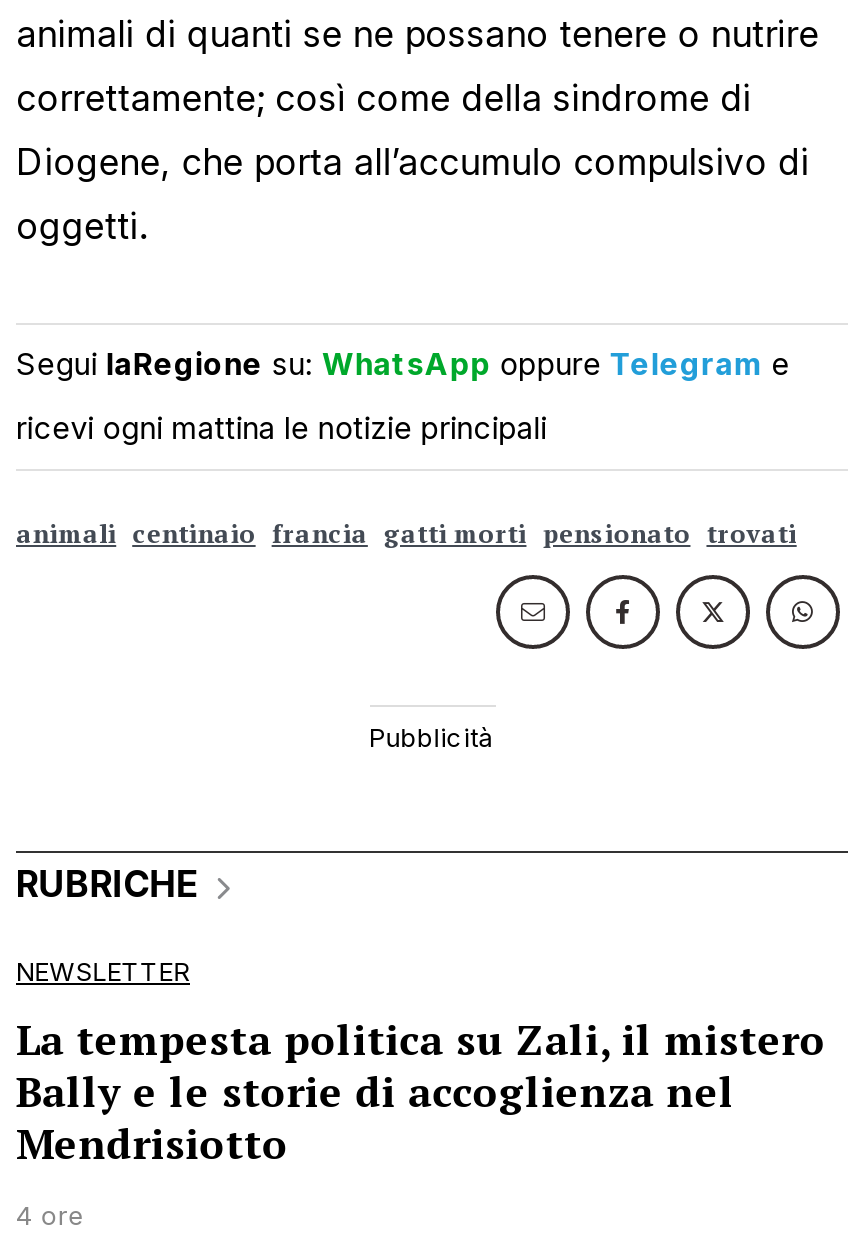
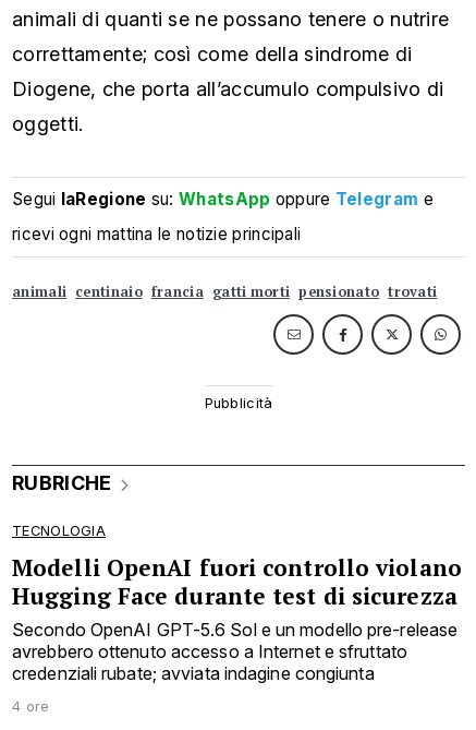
[16,958,826,1172] NEWSLETTER | La tempesta politica su Zali, il mistero | Bally e le storie di accoglienza nel | Mendrisiotto -> [12,523,462,685] TECNOLOGIA | Modelli OpenAI fuori controllo violano | Hugging Face durante test di sicurezza | Secondo OpenAI GPT-5.6 Sol e un modello pre-release | avrebbero ottenuto accesso a Internet e sfruttato | credenziali rubate; avviata indagine congiunta

